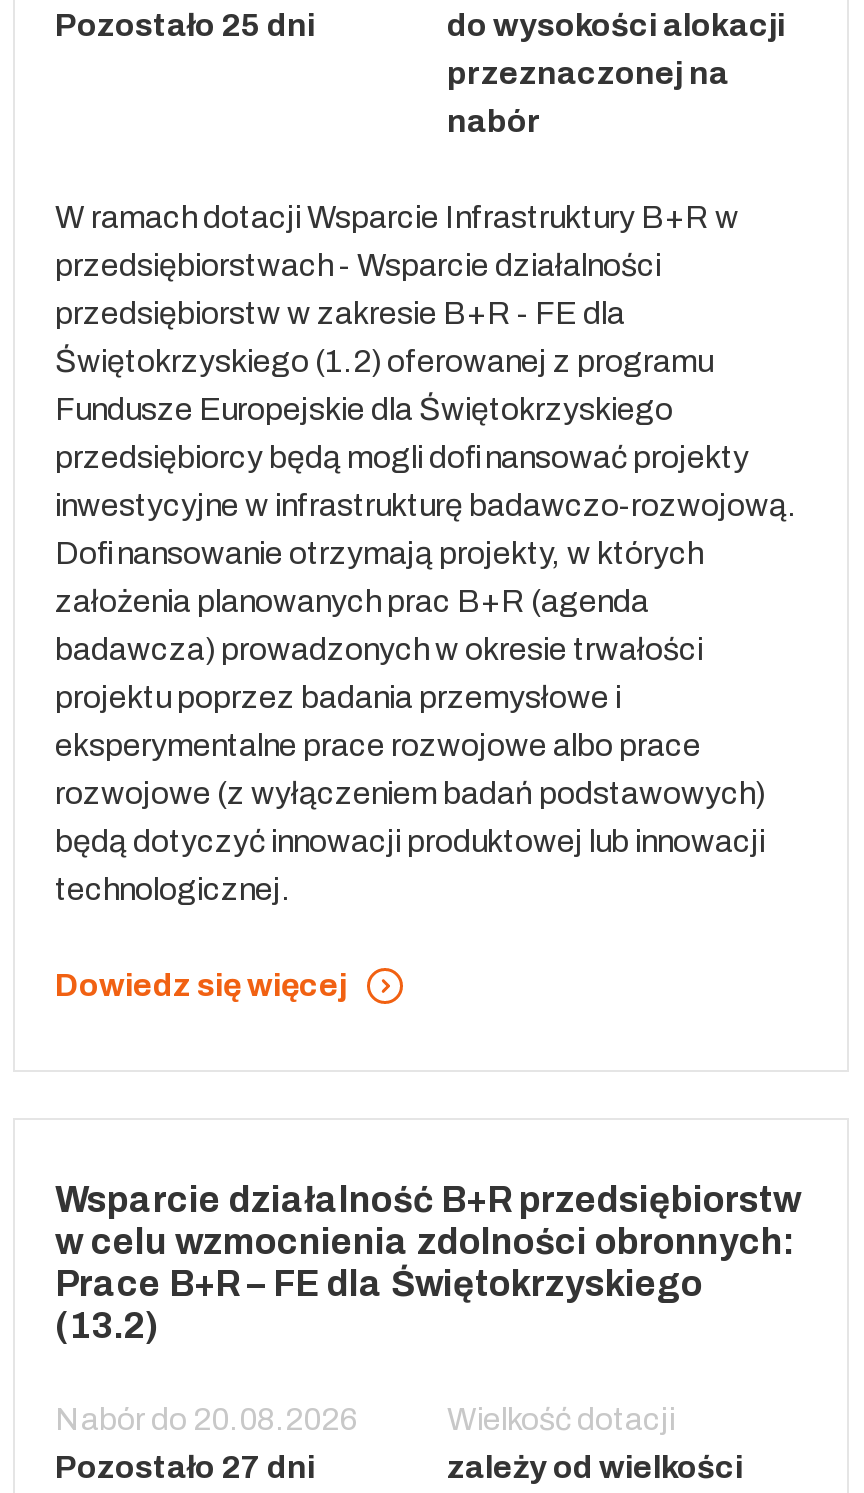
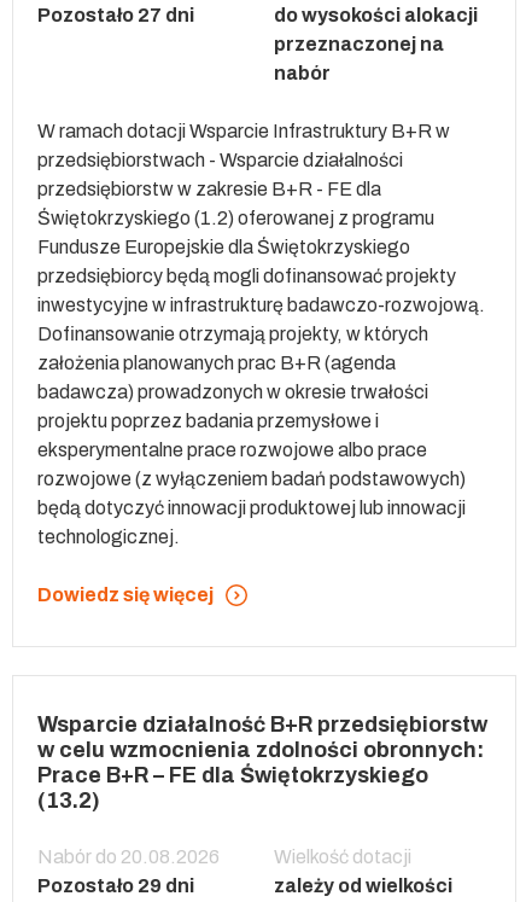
[55,8,315,42] Pozostało 25 dni -> none
moved [55,1450,315,1484] -> [37,5,194,25]: Pozostało 27 dni
none -> [37,875,194,896] Pozostało 29 dni

